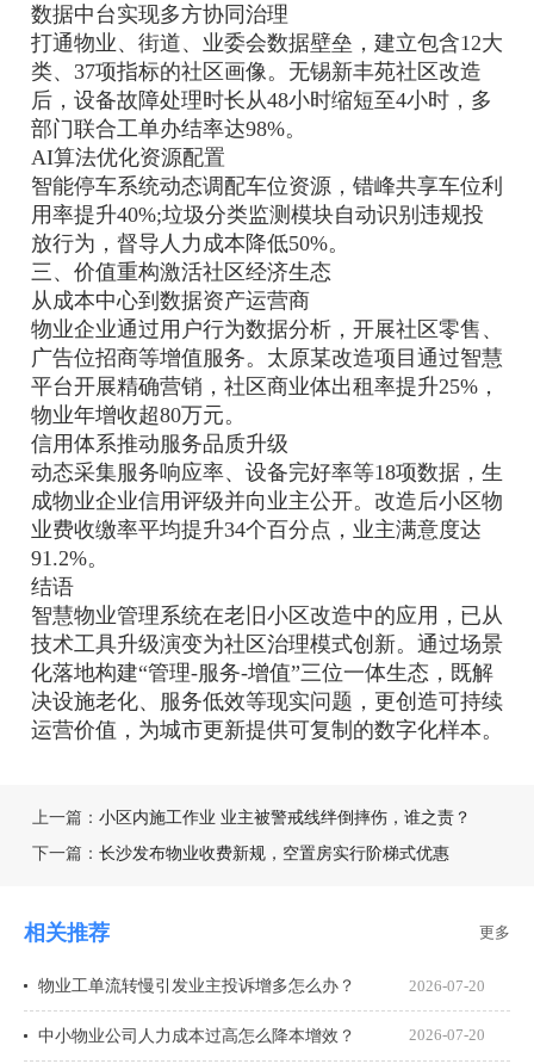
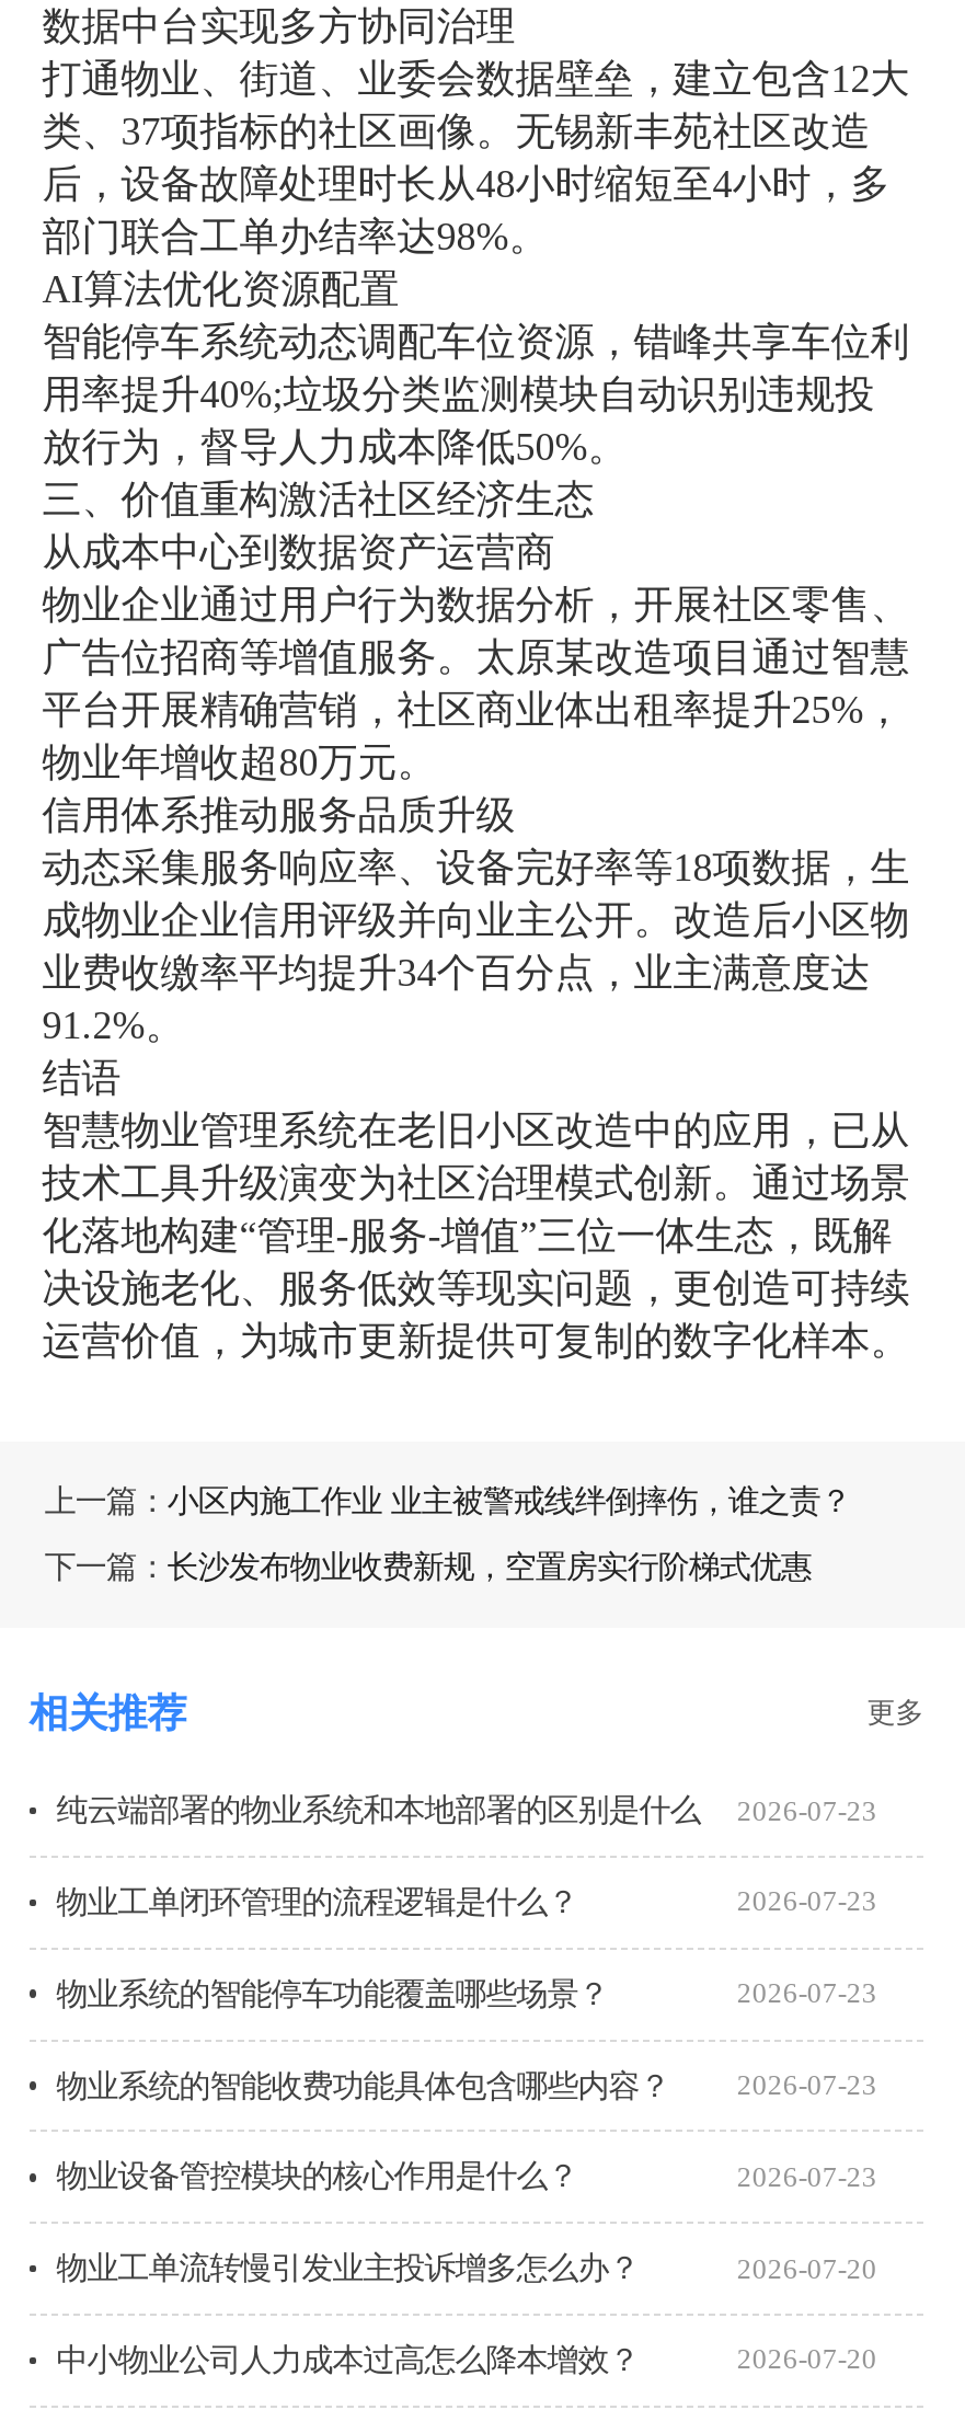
none -> [56,1792,877,2194] 纯云端部署的物业系统和本地部署的区别是什么 | 2026-07-23 | 物业工单闭环管理的流程逻辑是什么？ | 2026-07-23 | 物业系统的智能停车功能覆盖哪些场景？ | 2026-07-23 | 物业系统的智能收费功能具体包含哪些内容？ | 2026-07-23 | 物业设备管控模块的核心作用是什么？ | 2026-07-23

